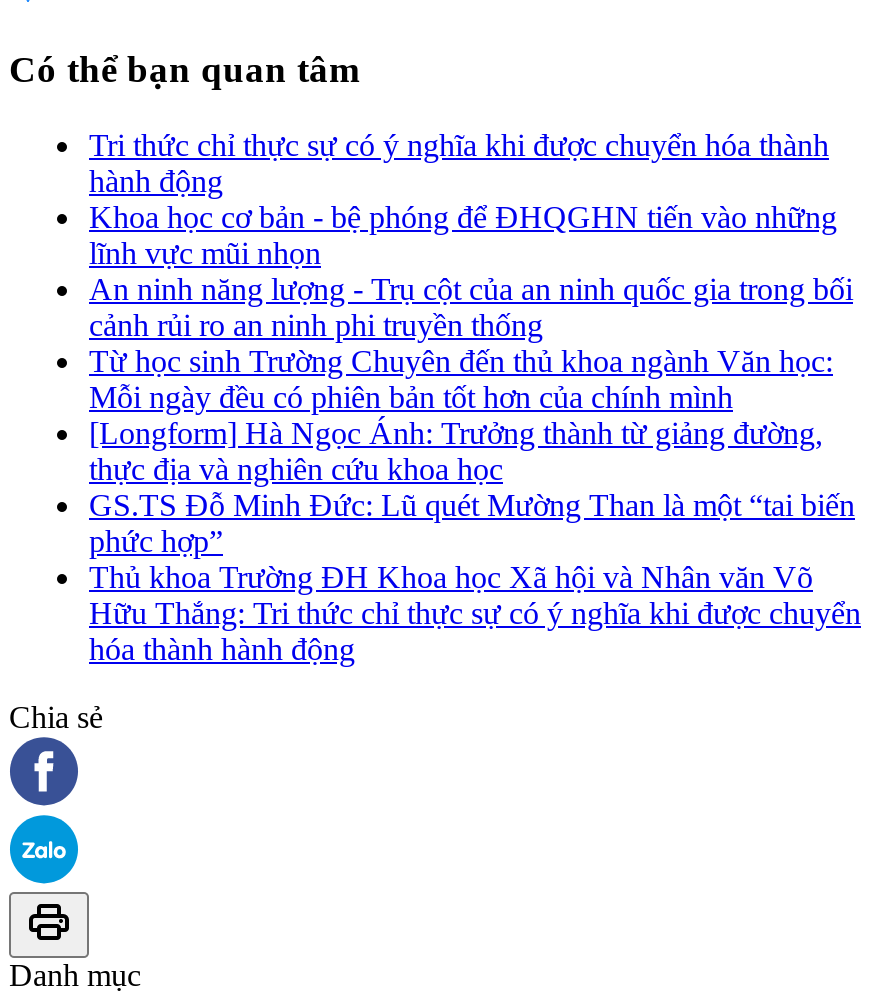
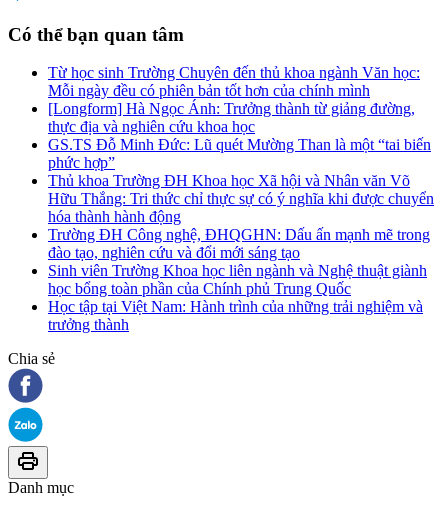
[89,129,853,343] Tri thức chỉ thực sự có ý nghĩa khi được chuyển hóa thành | hành động | Khoa học cơ bản - bệ phóng để ĐHQGHN tiến vào những | lĩnh vực mũi nhọn | An ninh năng lượng - Trụ cột của an ninh quốc gia trong bối | cảnh rủi ro an ninh phi truyền thống -> none
moved [89,345,861,667] -> [48,64,434,225]: Từ học sinh Trường Chuyên đến thủ khoa ngành Văn học: | Mỗi ngày đều có phiên bản tốt hơn của chính mình | [Longform] Hà Ngọc Ánh: Trưởng thành từ giảng đường, | ... | Hữu Thắng: Tri thức chỉ thực sự có ý nghĩa khi được chuyển | hóa thành hành động
none -> [48,226,430,333] Trường ĐH Công nghệ, ĐHQGHN: Dấu ấn mạnh mẽ trong | đào tạo, nghiên cứu và đổi mới sáng tạo | Sinh viên Trường Khoa học liên ngành và Nghệ thuật giành | học bổng toàn phần của Chính phủ Trung Quốc | Học tập tại Việt Nam: Hành trình của những trải nghiệm và | trưởng thành

